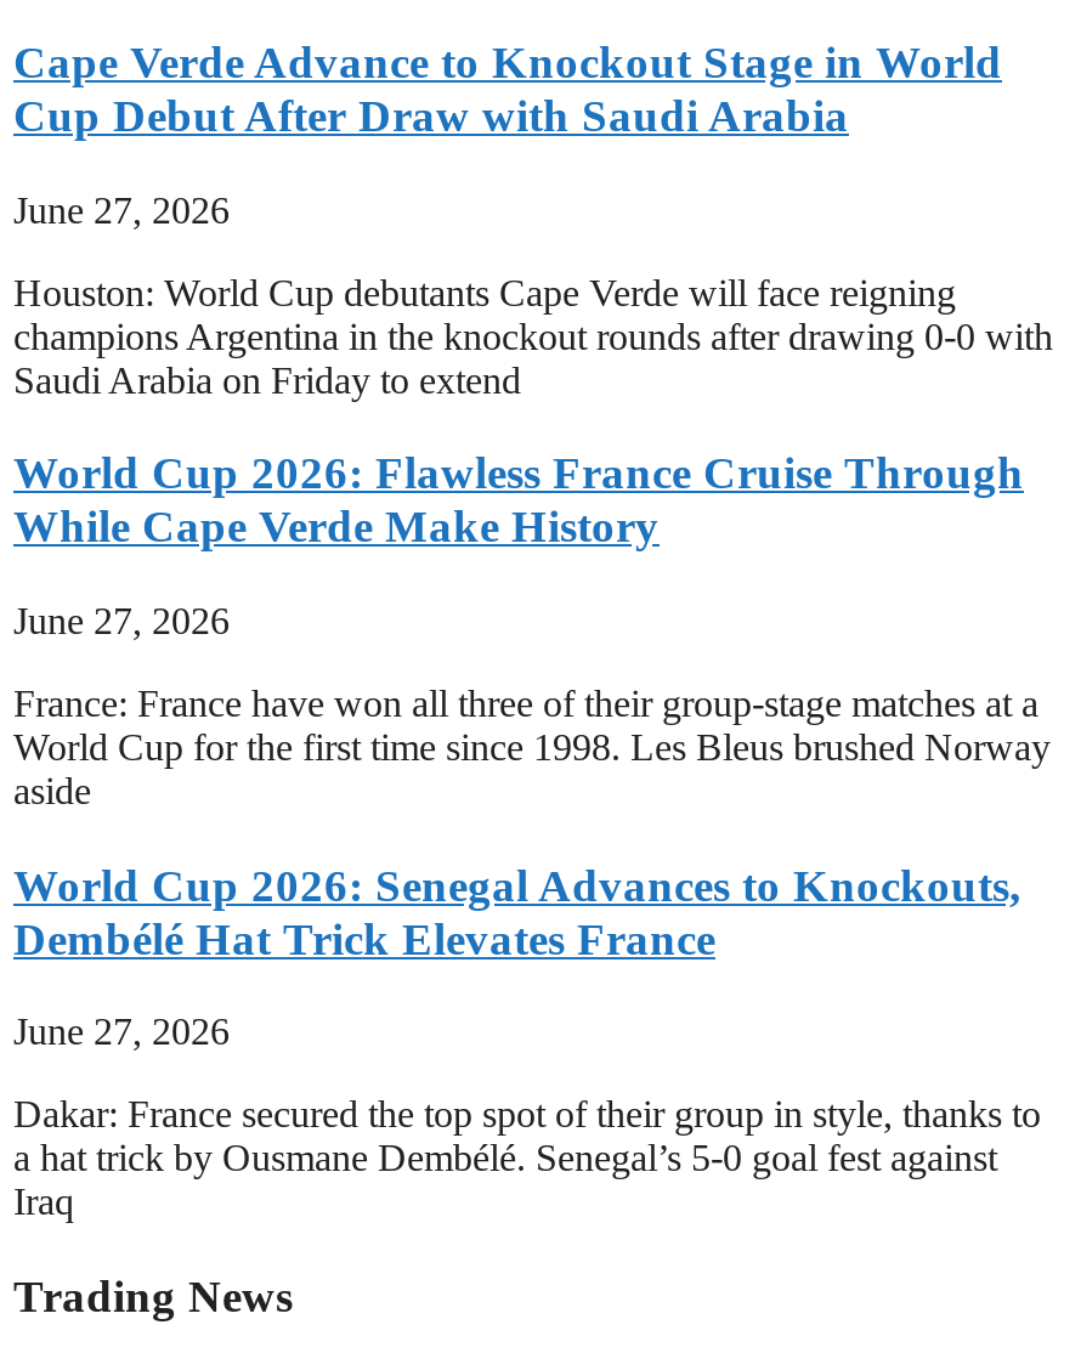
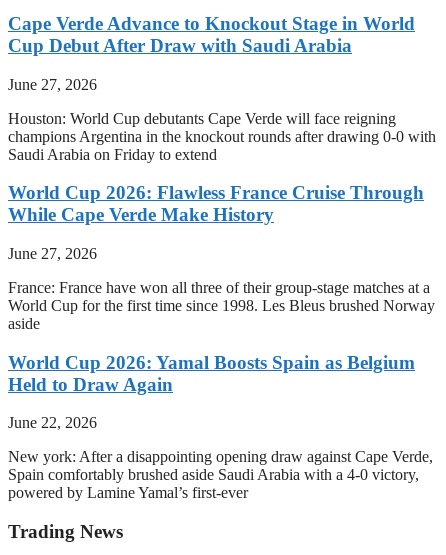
[13,859,1021,964] World Cup 2026: Senegal Advances to Knockouts, | Dembélé Hat Trick Elevates France -> [8,352,415,395] World Cup 2026: Yamal Boosts Spain as Belgium | Held to Draw Again
[13,1011,230,1053] June 27, 2026 -> [8,414,97,431] June 22, 2026
[13,1094,1041,1223] Dakar: France secured the top spot of their group in style, thanks to | a hat trick by Ousmane Dembélé. Senegal’s 5-0 goal fest against | Iraq -> [8,448,433,501] New york: After a disappointing opening draw against Cape Verde, | Spain comfortably brushed aside Saudi Arabia with a 4-0 victory, | powered by Lamine Yamal’s first-ever

